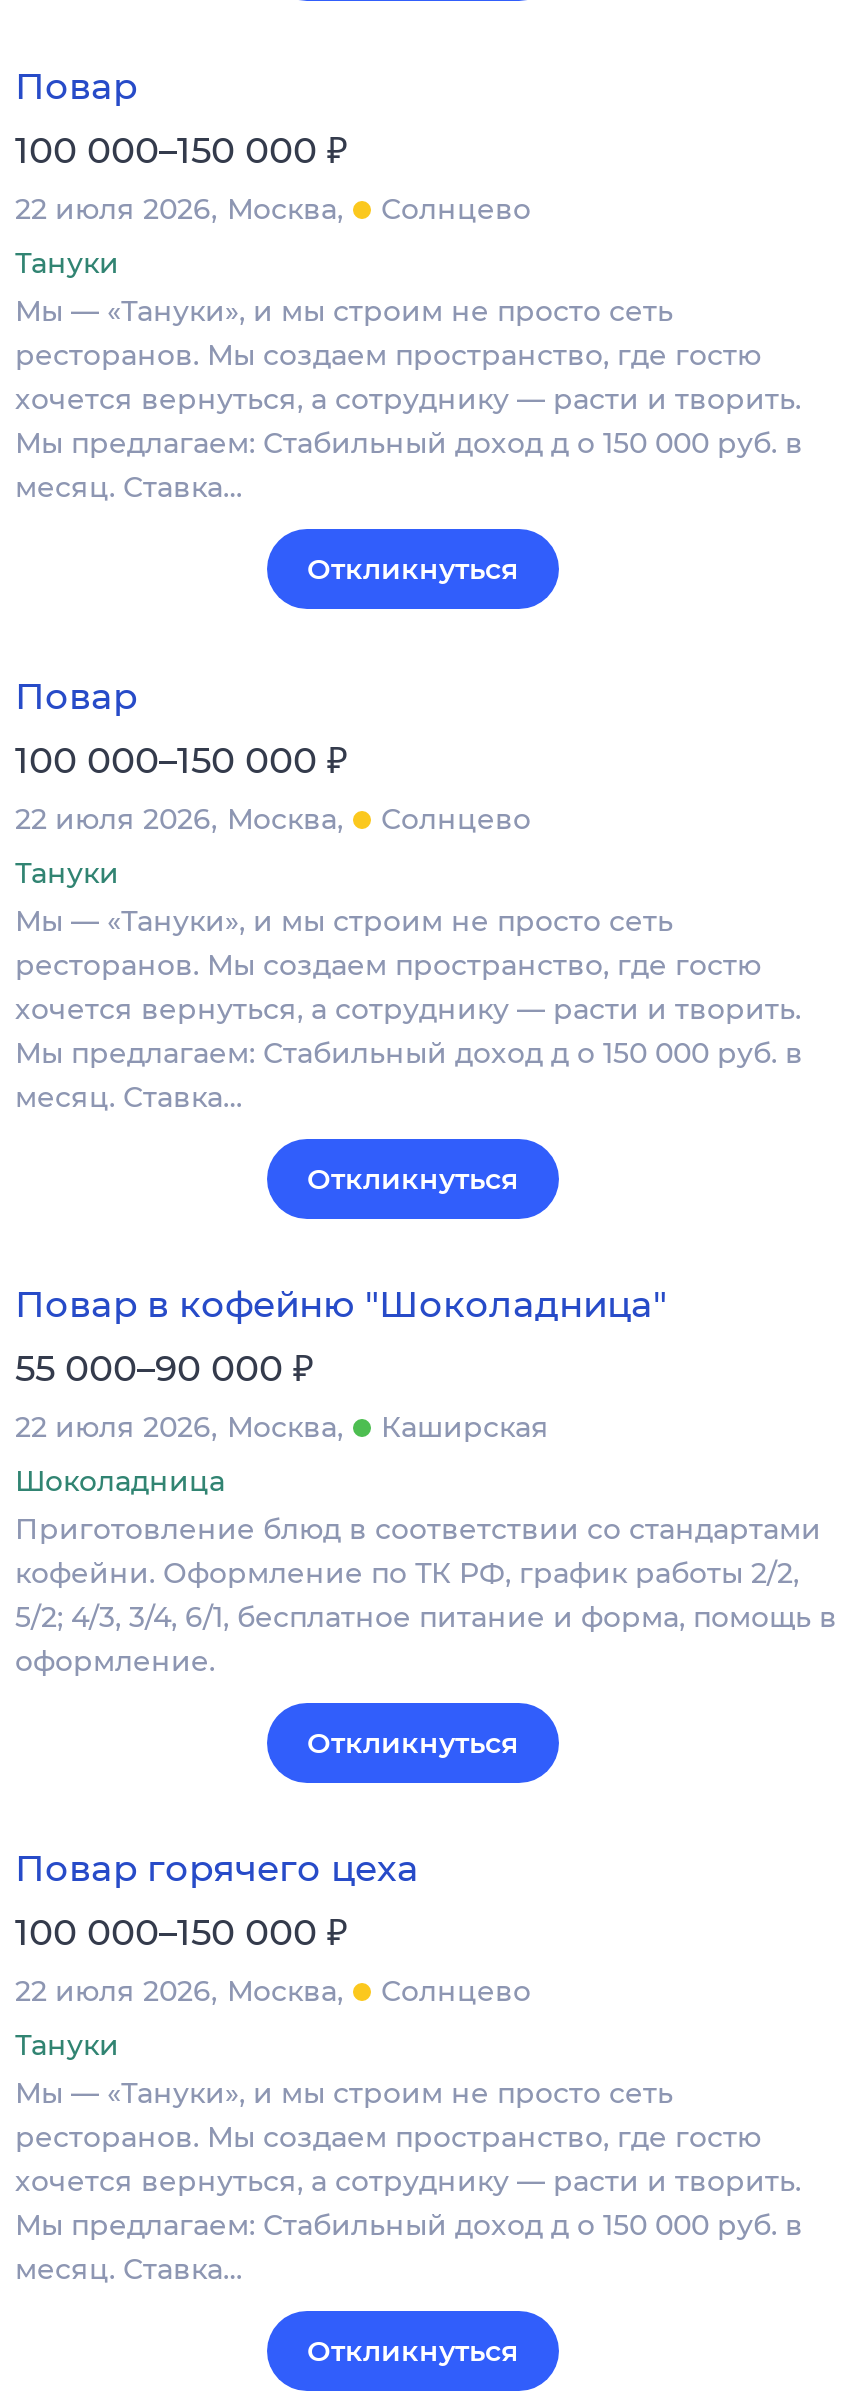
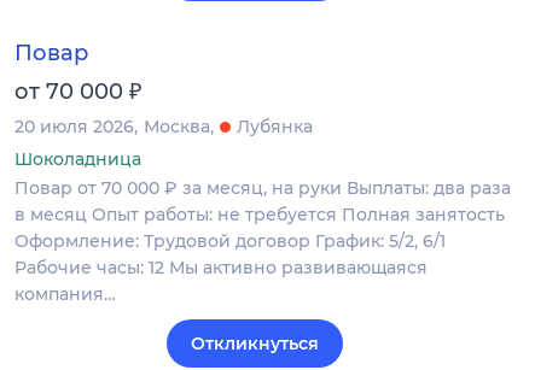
[15,122,803,1445] 100 000–150 000 ₽ | 22 июля 2026 Москва | Солнцево | Тануки | Мы — «Тануки», и мы строим не просто сеть | ресторанов. Мы создаем пространство, где гостю | хочется вернуться, а сотруднику — расти и творить. | Мы предлагаем: Стабильный доход д о 150 000 руб. в | месяц. Ставка… | Откликнуться | Повар | 100 000–150 000 ₽ | 22 июля 2026 Москва | Солнцево | Тануки | Мы — «Тануки», и мы строим не просто сеть | ресторанов. Мы создаем пространство, где гостю | хочется вернуться, а сотруднику — расти и творить. | Мы предлагаем: Стабильный доход д о 150 000 руб. в | месяц. Ставка… | Откликнуться | Повар в кофейню "Шоколадница" | 55 000–90 000 ₽ | 22 июля 2026 Москва | Каширская -> [14,73,313,137] от 70 000 ₽ | 20 июля 2026 Москва | Лубянка
[15,1511,837,2287] Приготовление блюд в соответствии со стандартами | кофейни. Оформление по ТК РФ, график работы 2/2, | 5/2; 4/3, 3/4, 6/1, бесплатное питание и форма, помощь в | оформление. | Откликнуться | Повар горячего цеха | 100 000–150 000 ₽ | 22 июля 2026 Москва | Солнцево | Тануки | Мы — «Тануки», и мы строим не просто сеть | ресторанов. Мы создаем пространство, где гостю | хочется вернуться, а сотруднику — расти и творить. | Мы предлагаем: Стабильный доход д о 150 000 руб. в | месяц. Ставка… -> [14,177,511,305] Повар от 70 000 ₽ за месяц, на руки Выплаты: два раза | в месяц Опыт работы: не требуется Полная занятость | Оформление: Трудовой договор График: 5/2, 6/1 | Рабочие часы: 12 Мы активно развивающаяся | компания…

